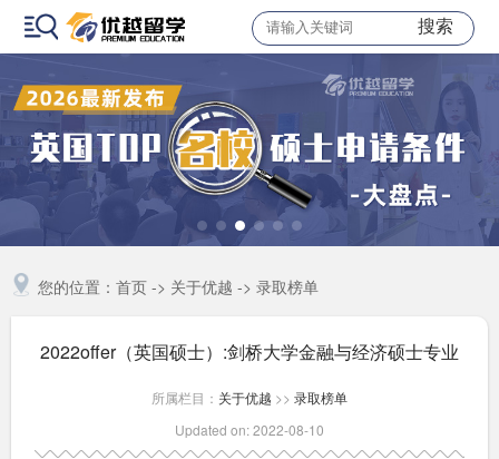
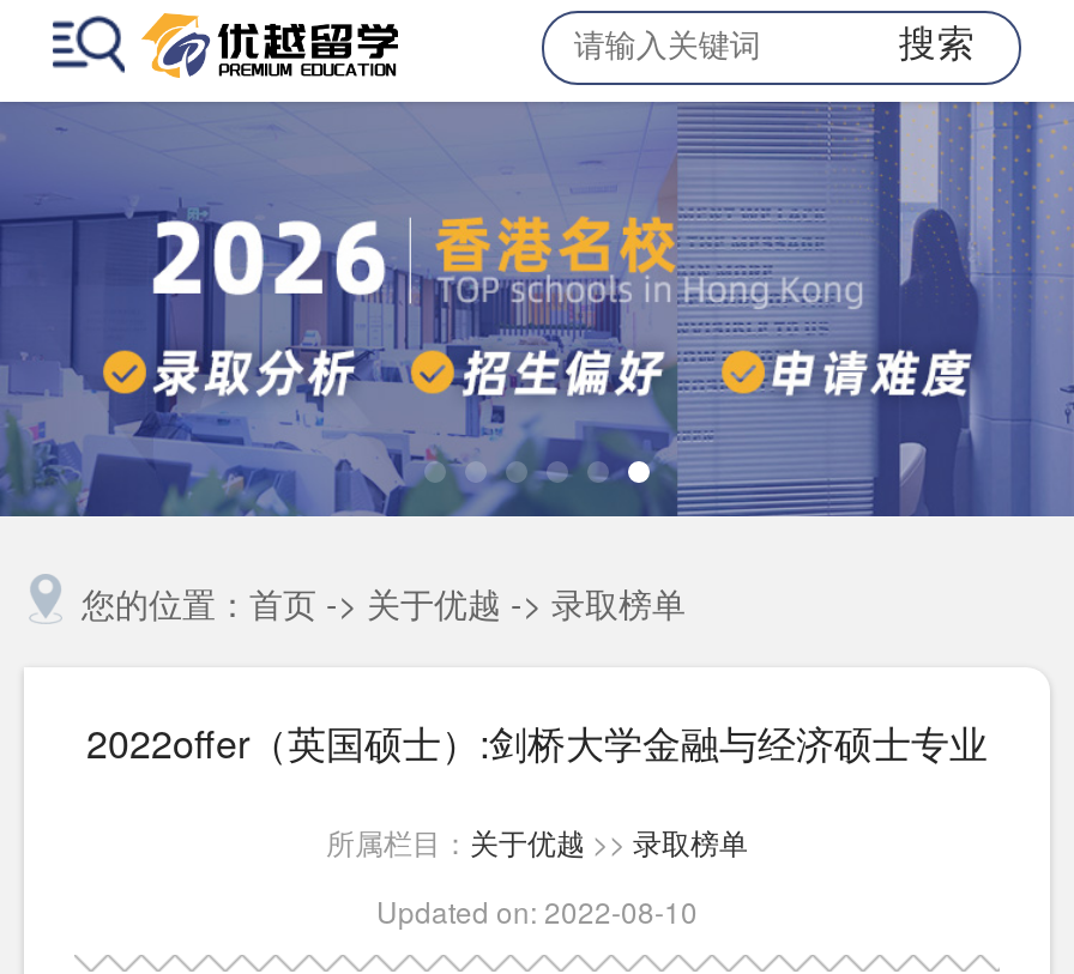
[3,53,496,246] [image] -> [7,102,1067,516] [image]

